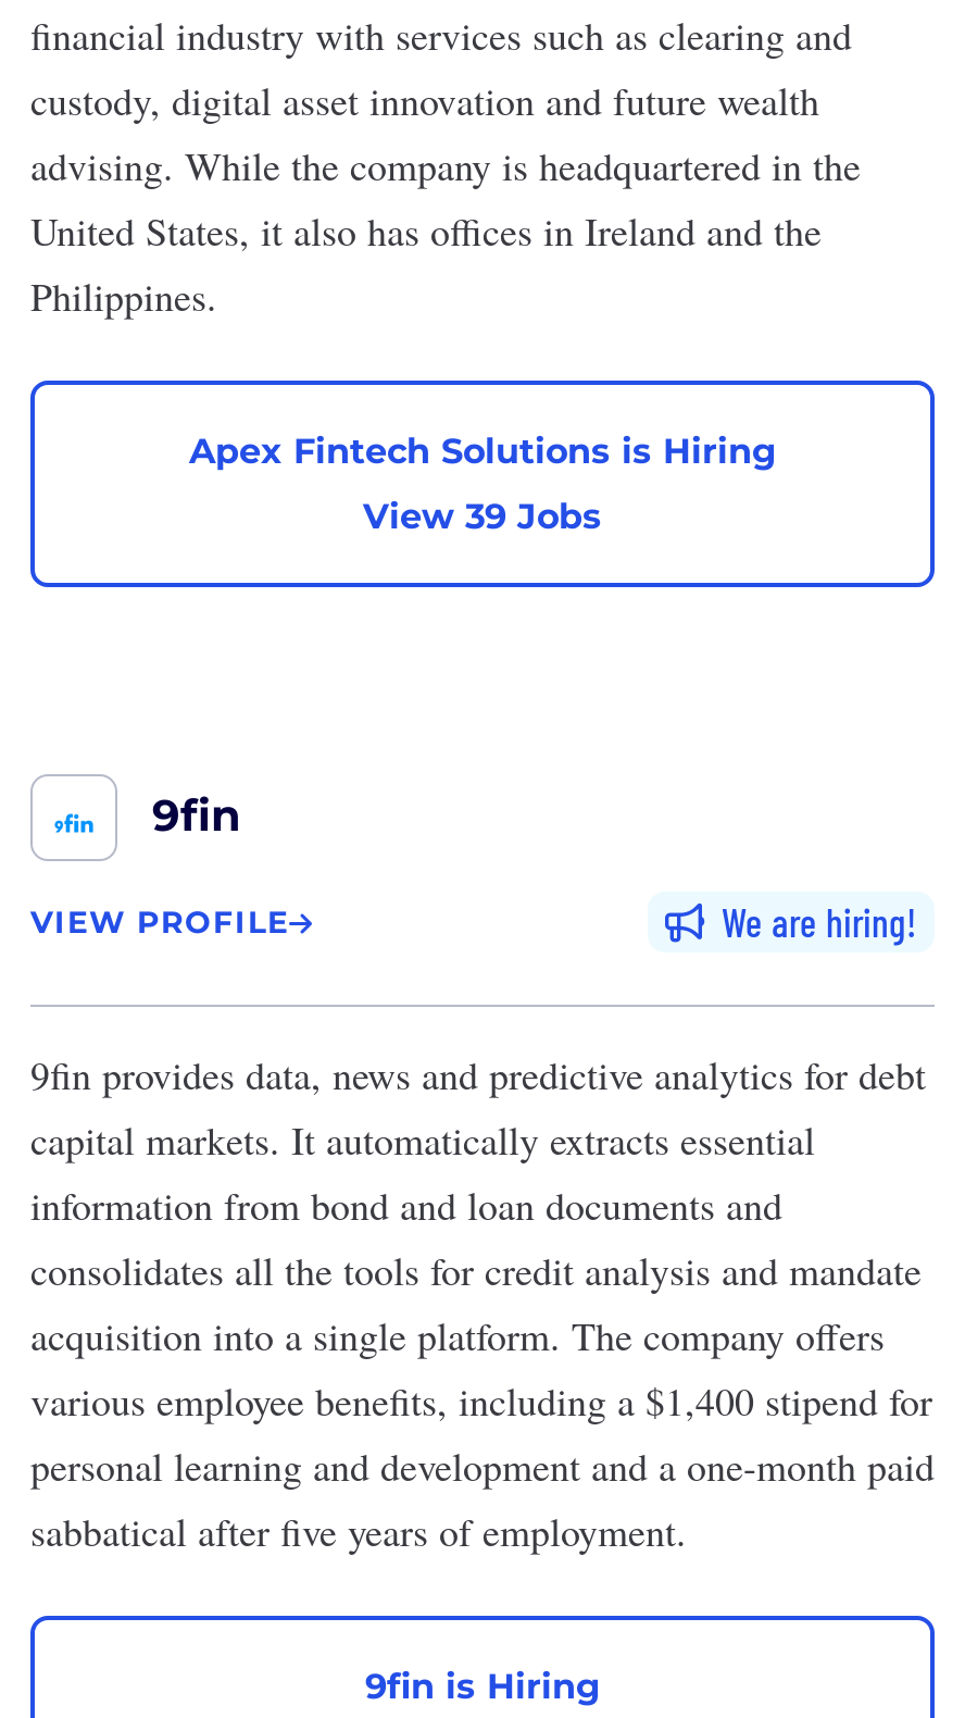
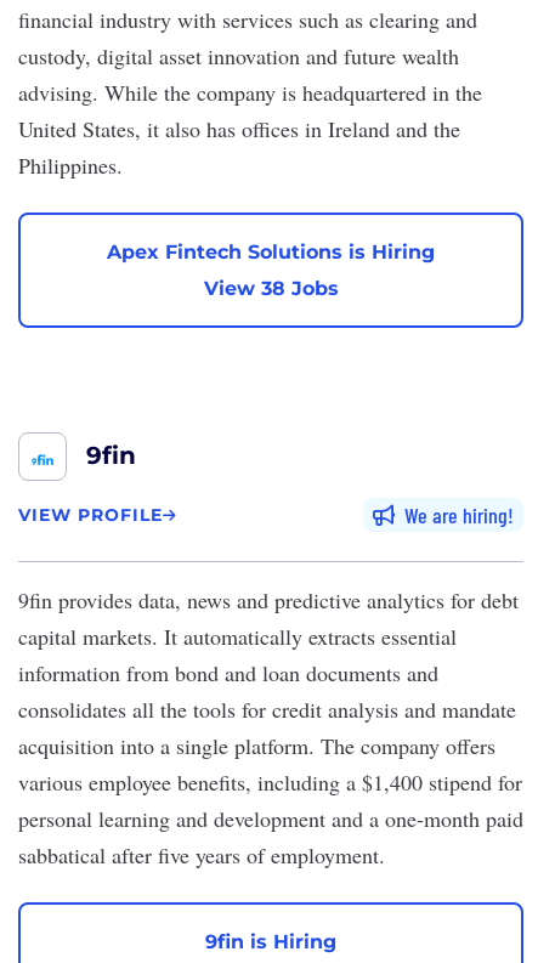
[363,495,602,536] View 39 Jobs -> [203,276,338,299] View 38 Jobs

